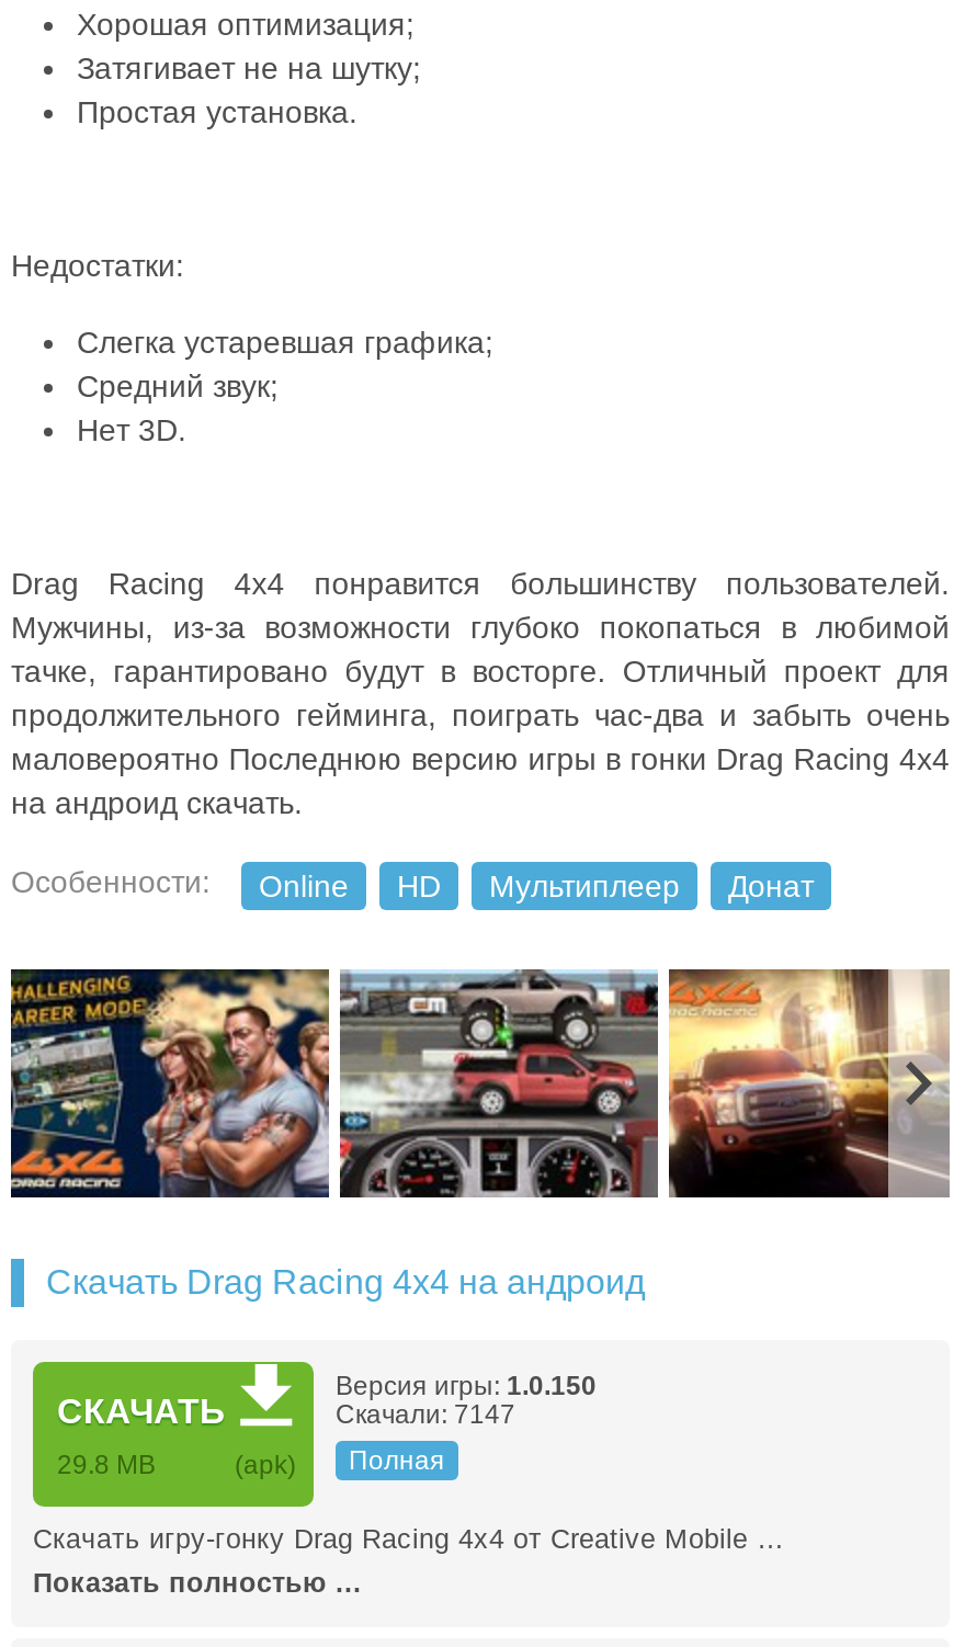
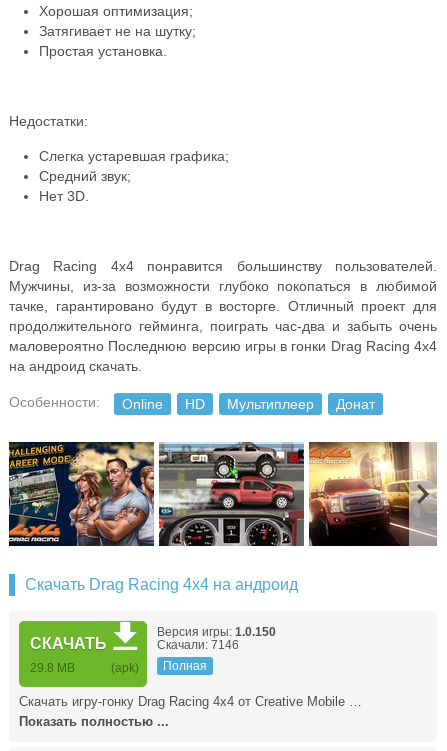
[336,1399,515,1430] Скачали: 7147 -> [157,638,239,652] Скачали: 7146

